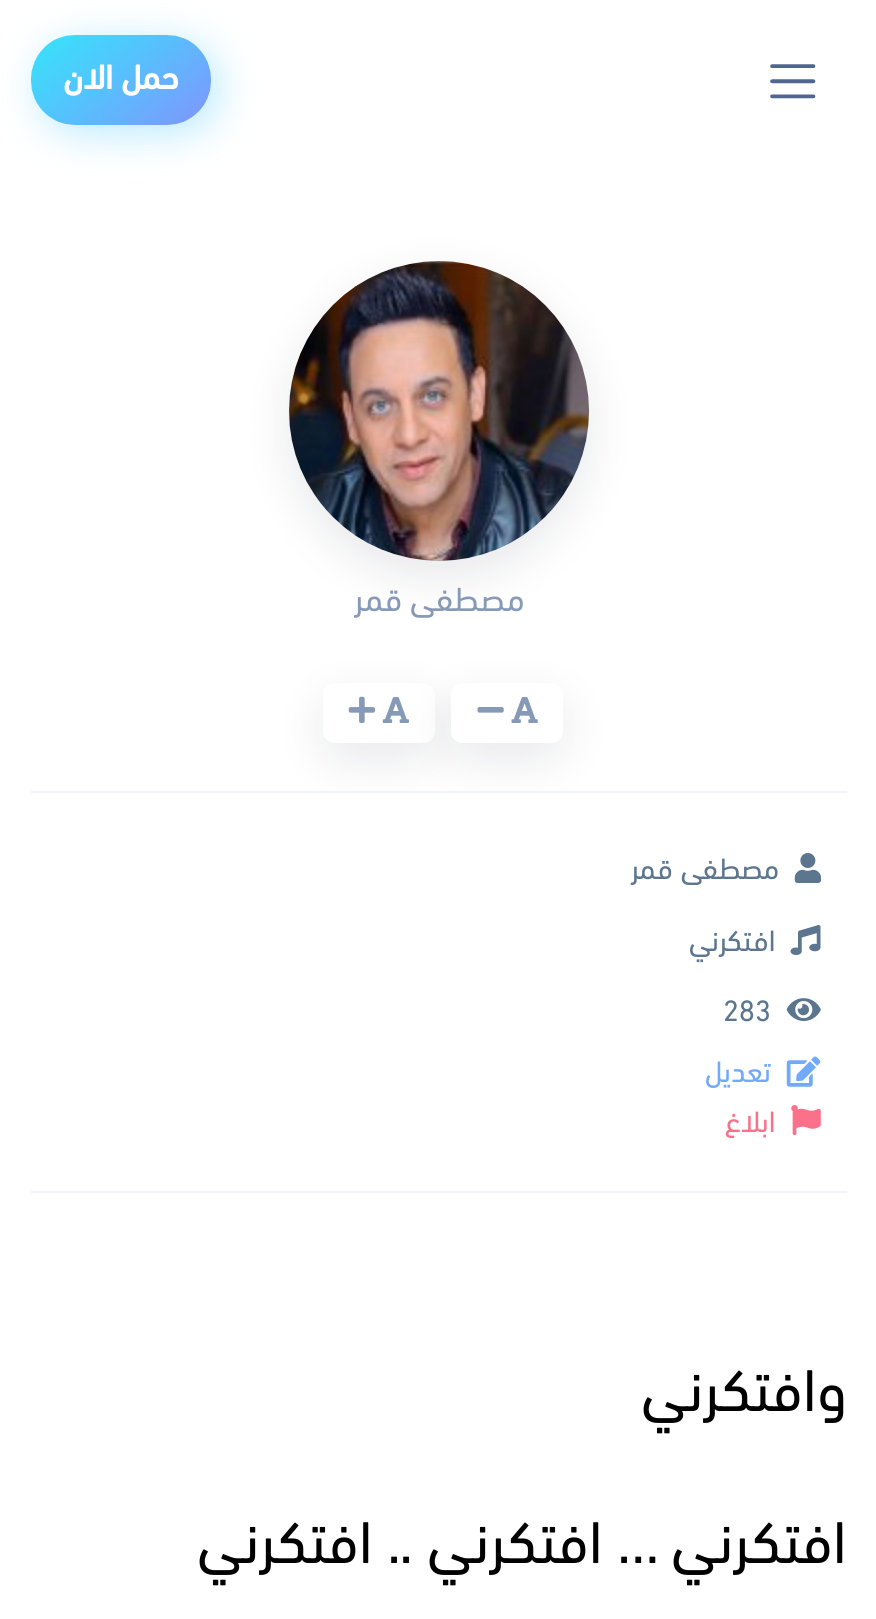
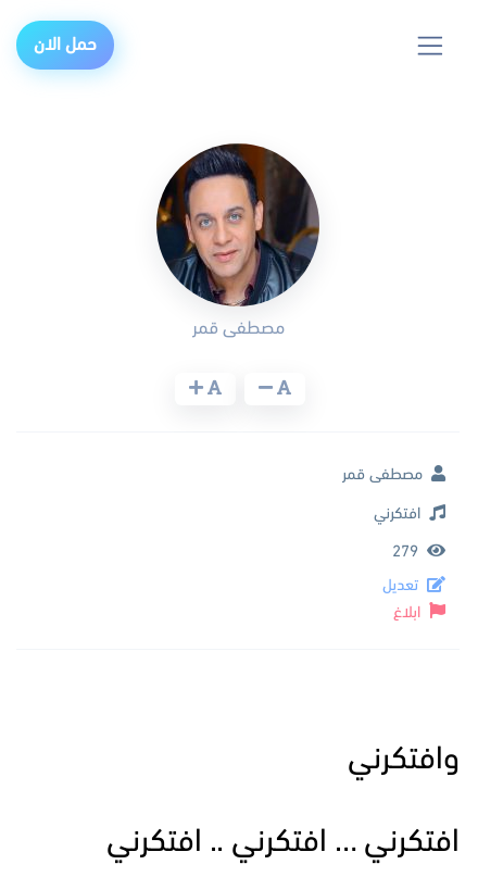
[723,1000,771,1030] 283 -> [392,545,418,561] 279

